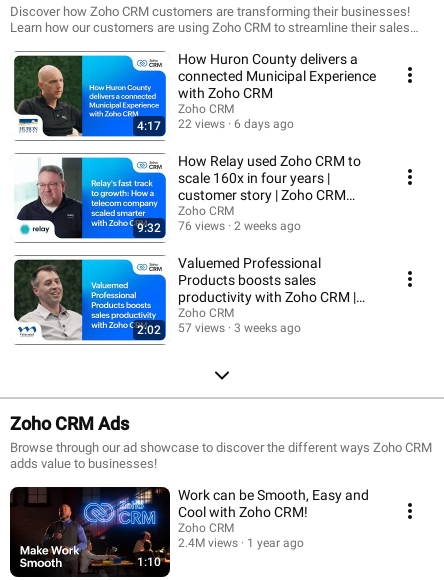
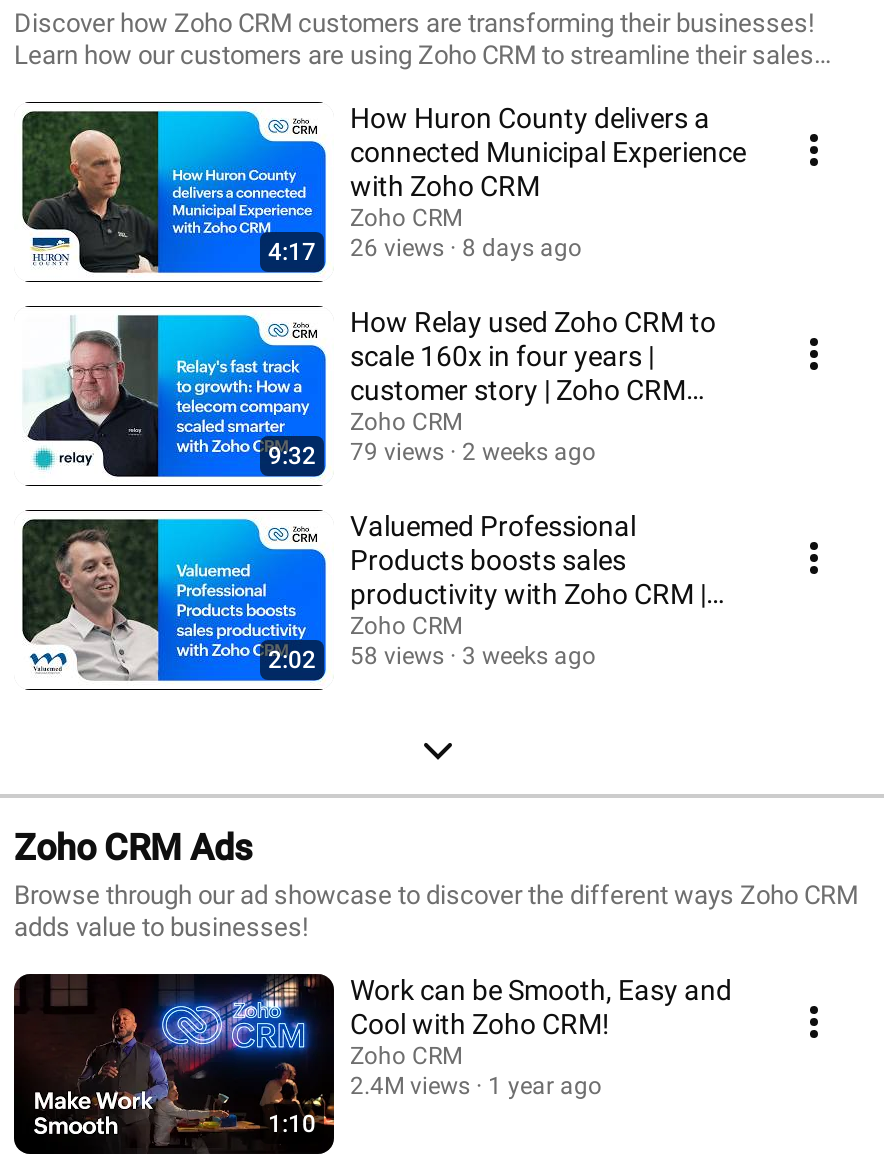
[178,116,225,130] 22 views -> [350,233,444,261] 26 views
[234,116,294,130] 6 days ago -> [462,233,582,261] 8 days ago
[137,218,301,234] 9:32 76 views 2 weeks ago -> [268,437,596,469] 9:32 79 views 2 weeks ago
[137,320,301,336] 2:02 57 views 3 weeks ago -> [268,641,596,673] 2:02 58 views 3 weeks ago

